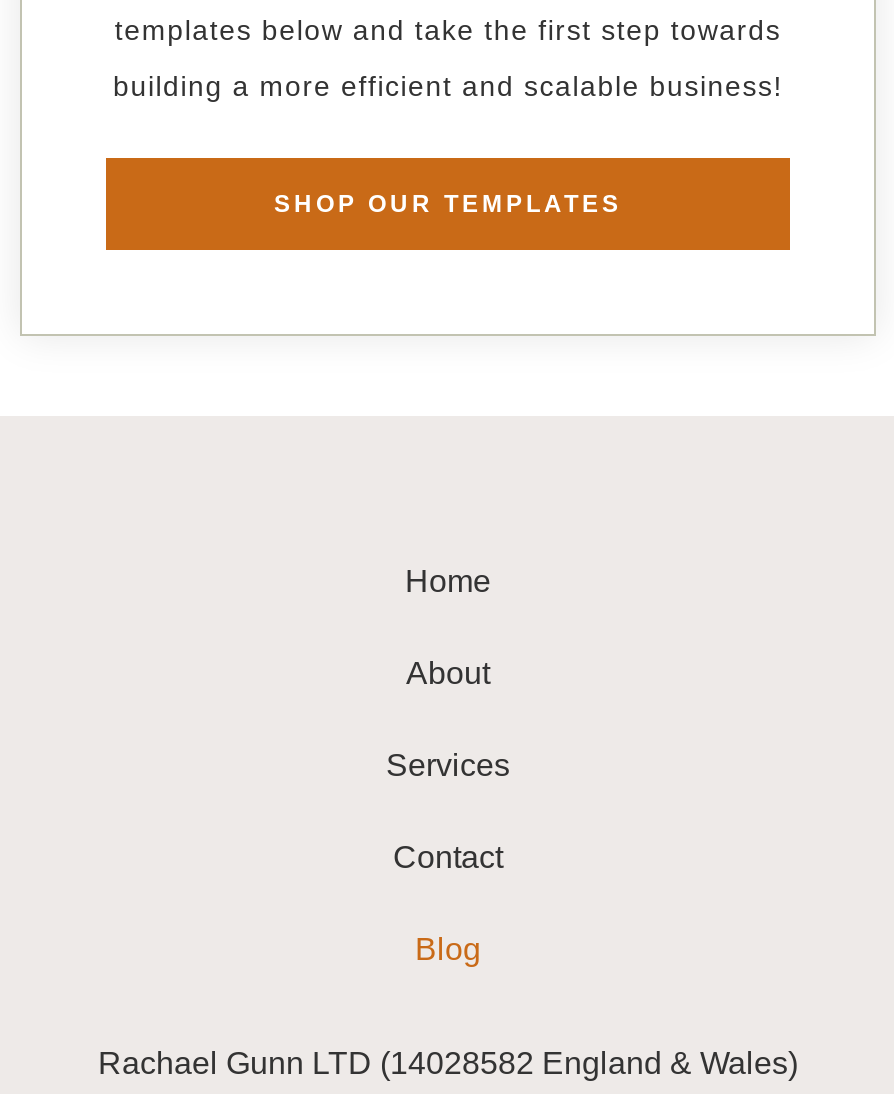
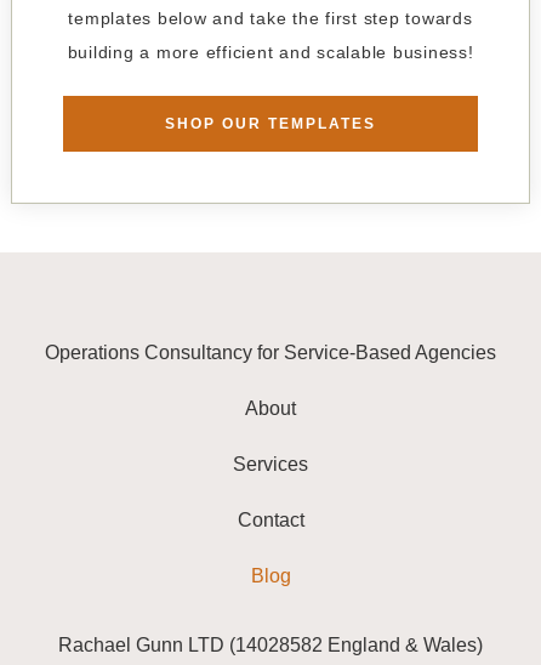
[405,563,491,597] Home -> [45,342,496,363] Operations Consultancy for Service-Based Agencies

